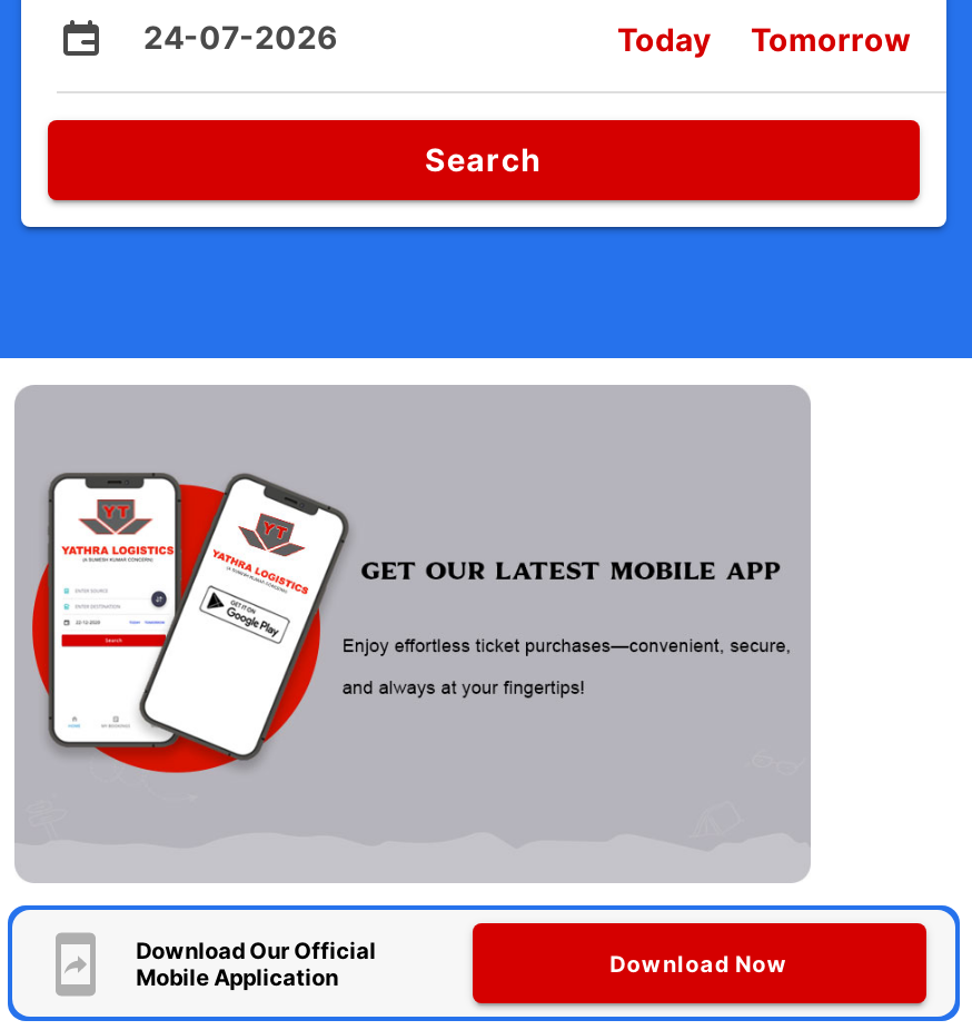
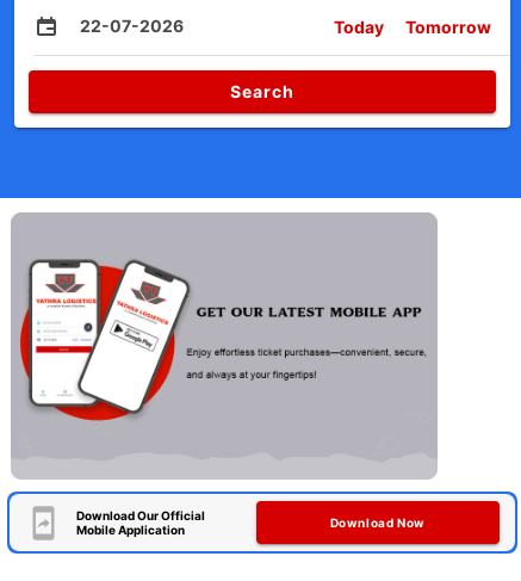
[143,18,337,56] 24-07-2026 -> [80,16,184,36] 22-07-2026

